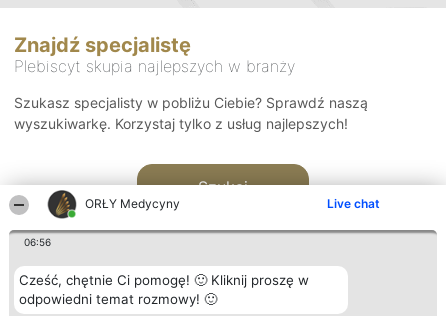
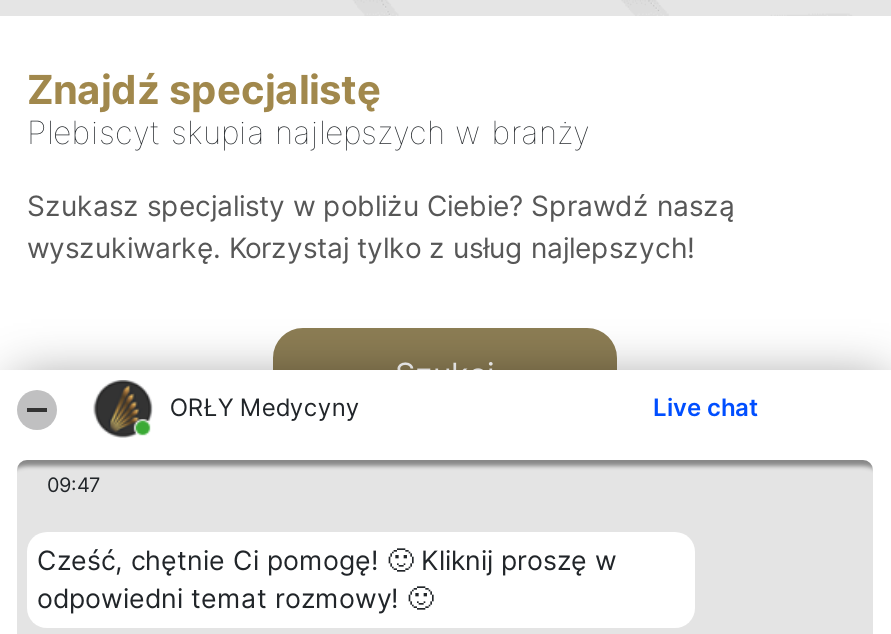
[24,236,51,248] 06:56 -> [47,472,101,496] 09:47

